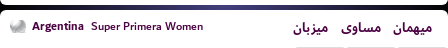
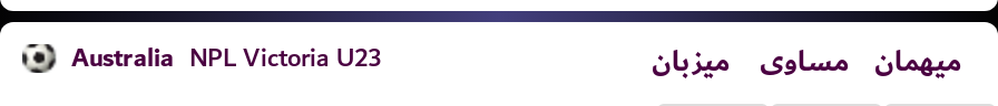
[32,16,203,37] Argentina Super Primera Women -> [71,35,381,82] Australia NPL Victoria U23

